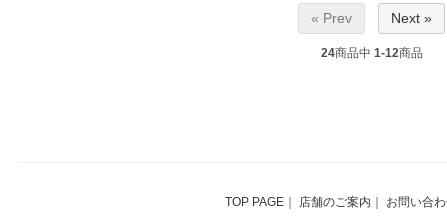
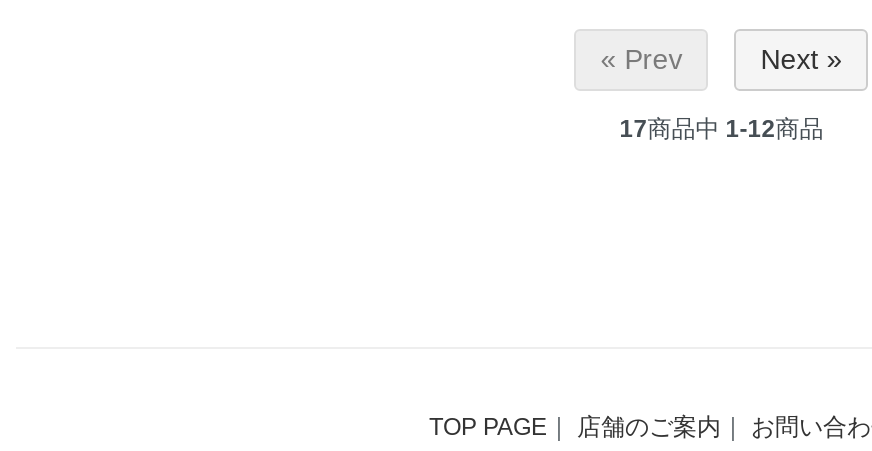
[321,46,423,60] 24商品中 1-12商品 -> [619,116,823,144] 17商品中 1-12商品

